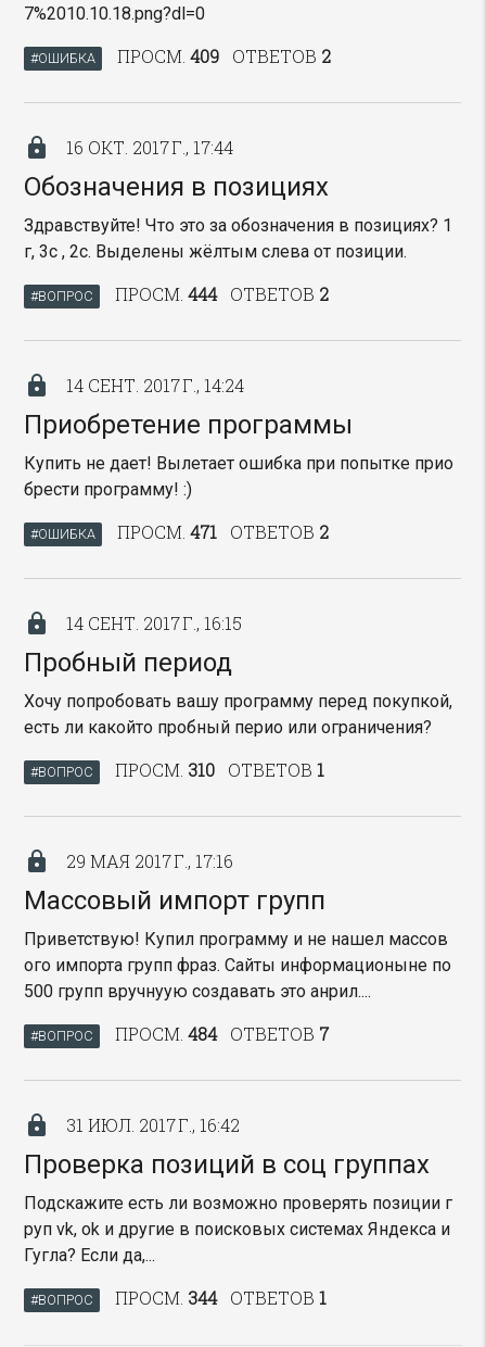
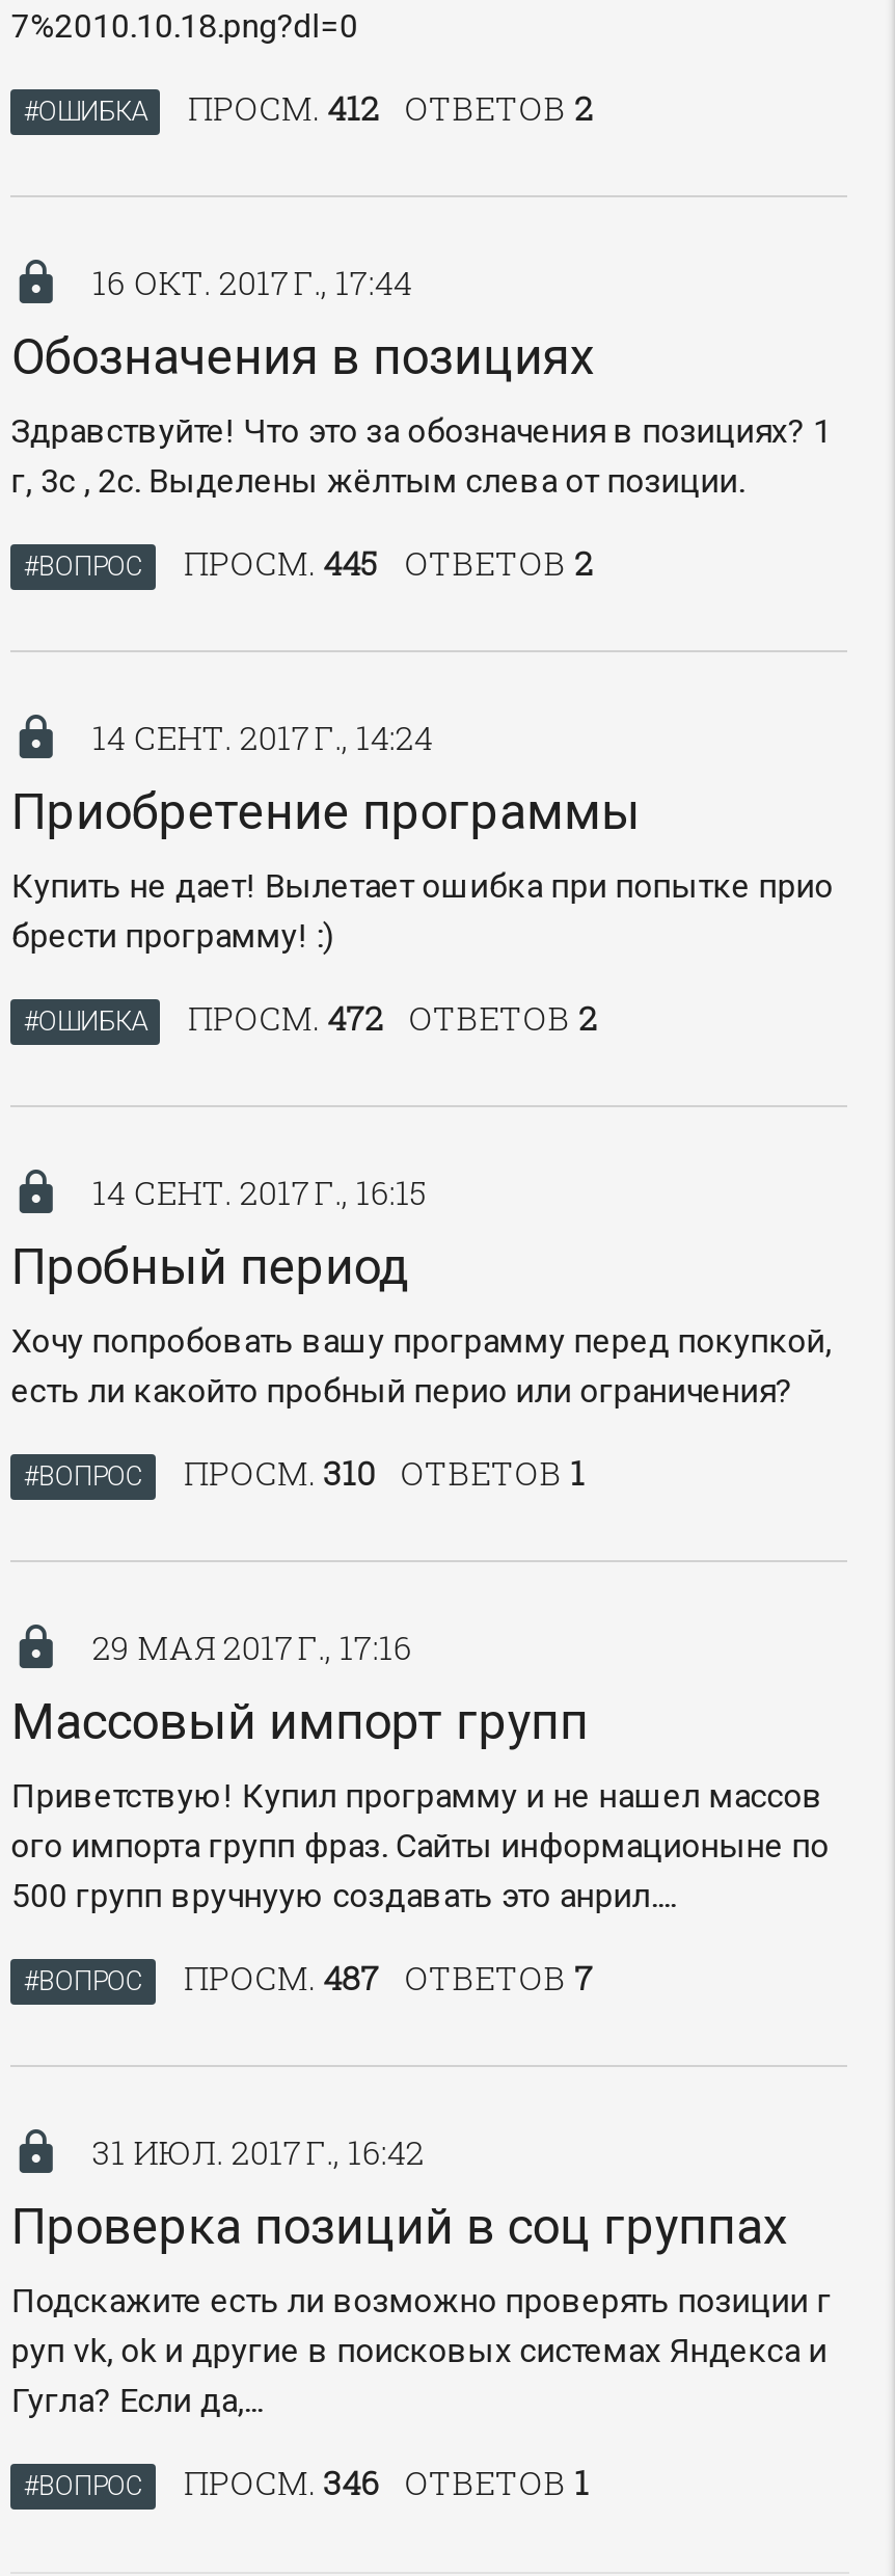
[117,44,330,67] ПРОСМ. 409 ОТВЕТОВ 2 -> [188,85,593,128] ПРОСМ. 412 ОТВЕТОВ 2
[115,282,328,305] ПРОСМ. 444 ОТВЕТОВ 2 -> [184,540,593,583] ПРОСМ. 445 ОТВЕТОВ 2
[117,520,328,543] ПРОСМ. 471 ОТВЕТОВ 2 -> [188,995,597,1038] ПРОСМ. 472 ОТВЕТОВ 2
[115,1022,328,1045] ПРОСМ. 484 ОТВЕТОВ 7 -> [184,1954,593,1998] ПРОСМ. 487 ОТВЕТОВ 7
[115,1286,326,1309] ПРОСМ. 344 ОТВЕТОВ 1 -> [184,2459,589,2503] ПРОСМ. 346 ОТВЕТОВ 1

